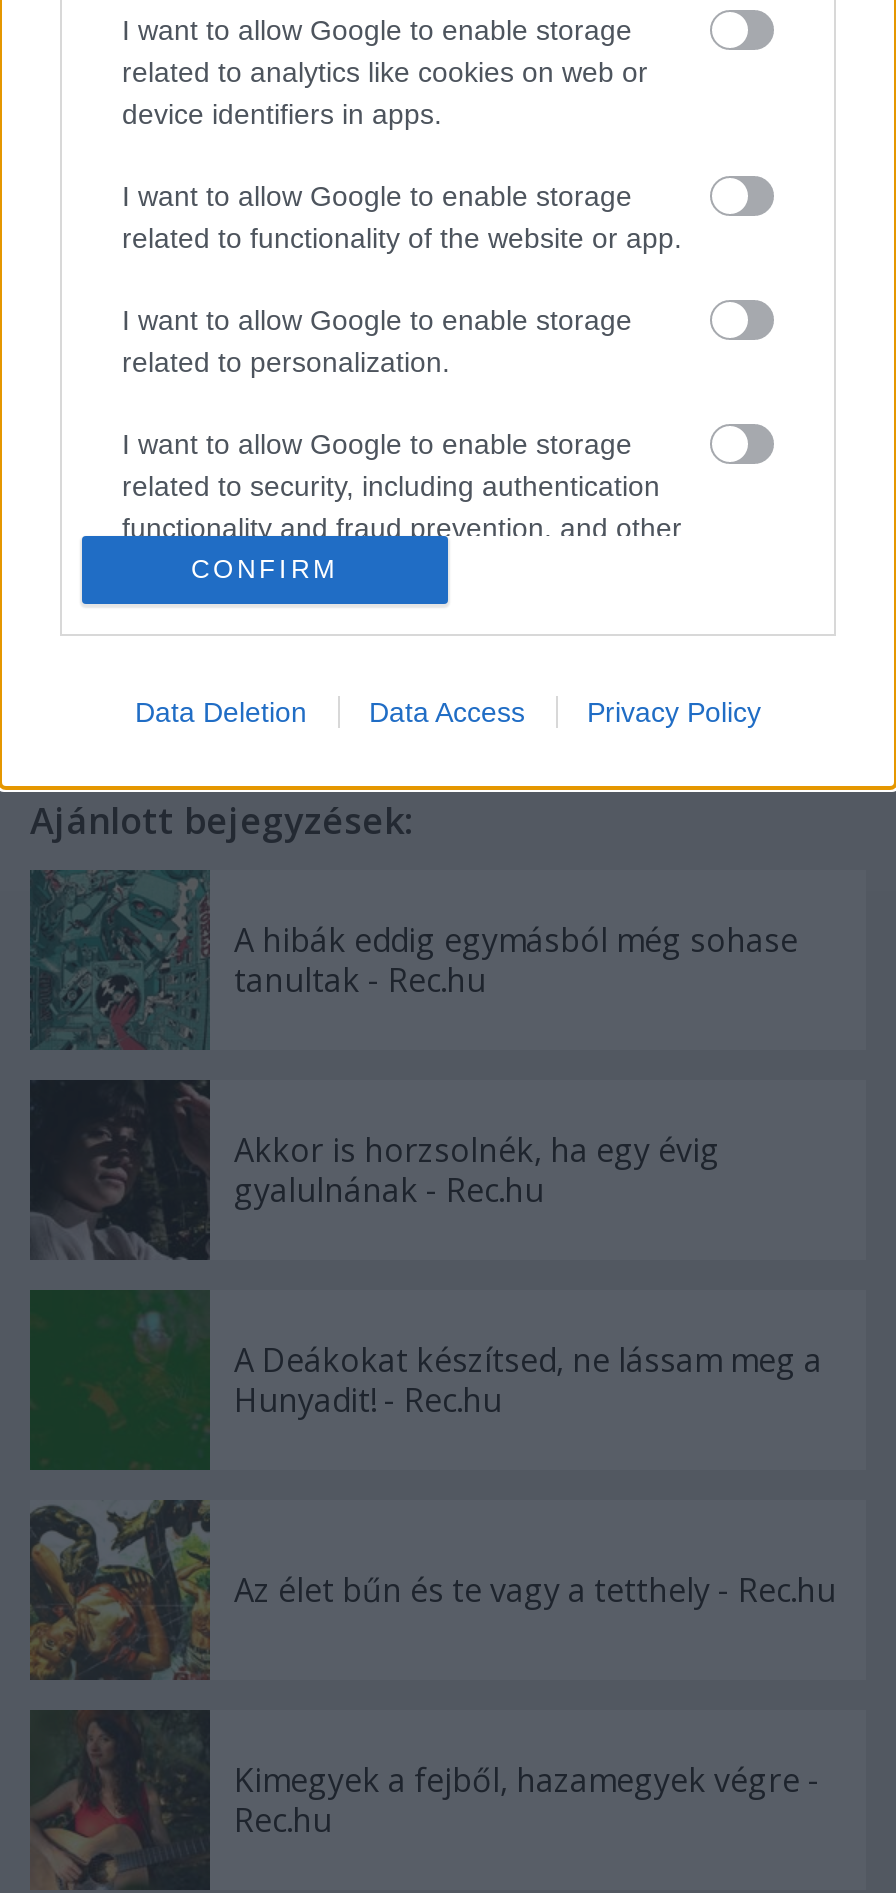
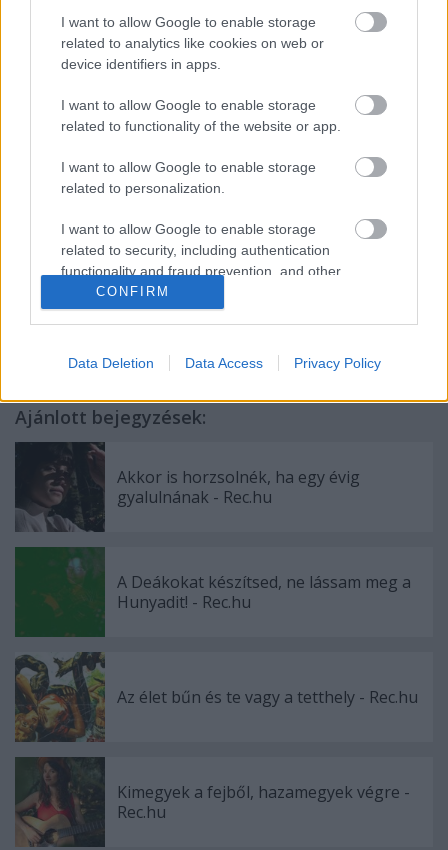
[32,874,798,1048] [image] | A hibák eddig egymásból még sohase | tanultak - Rec.hu -> none

